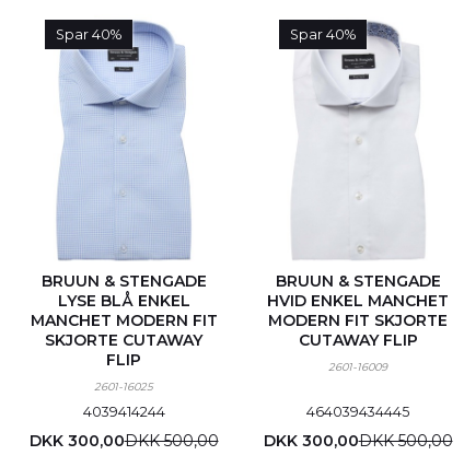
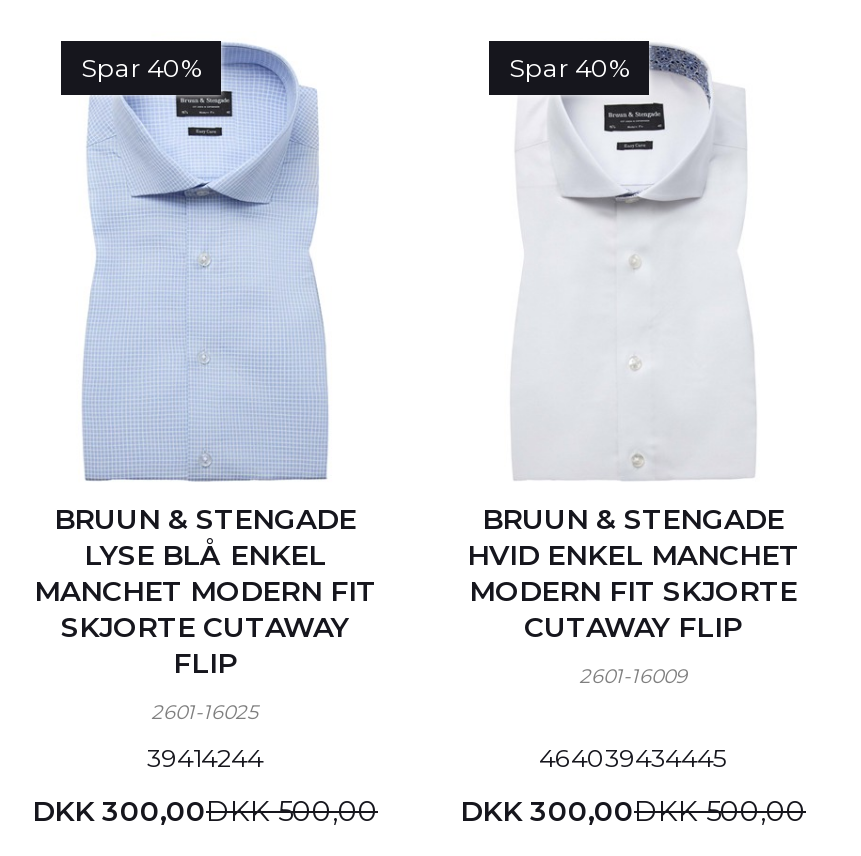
[83,404,165,420] 4039414244 -> [147,744,263,774] 39414244

